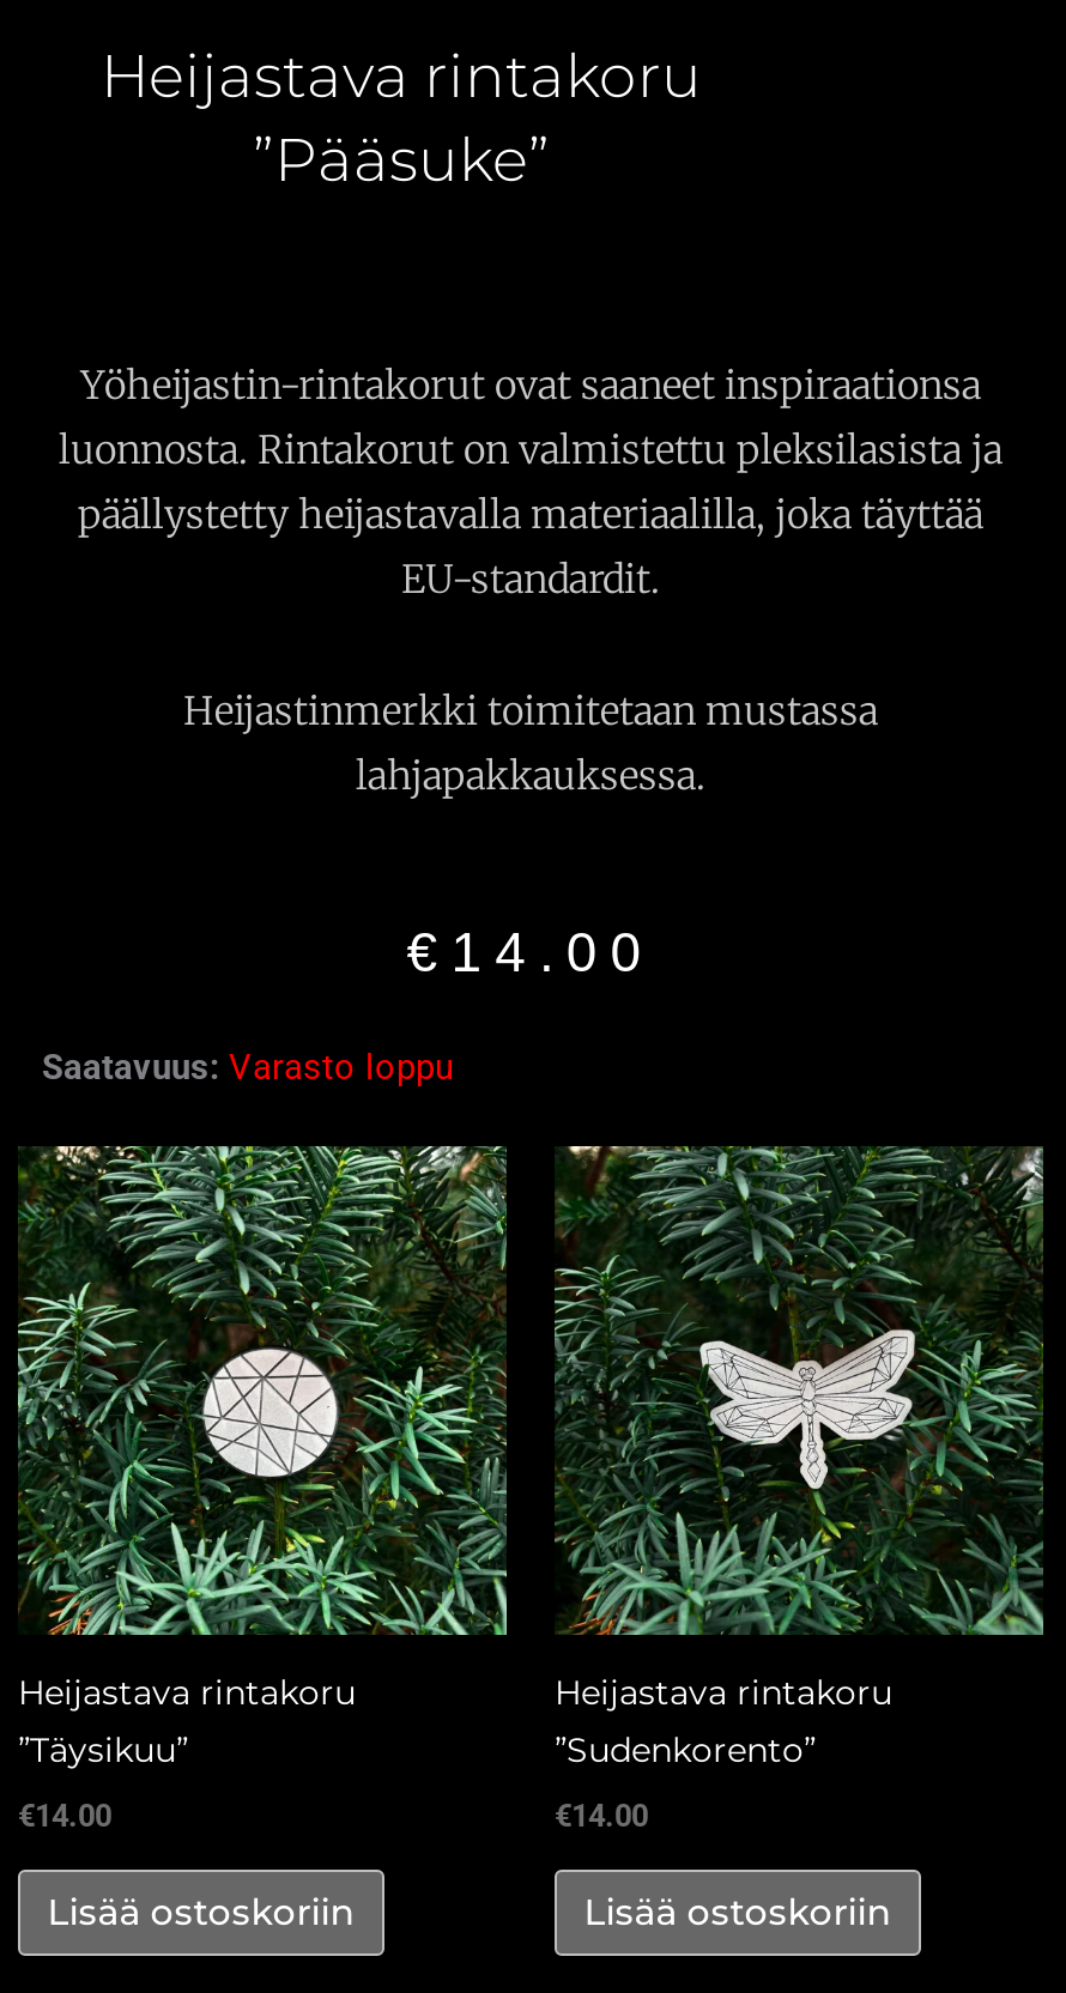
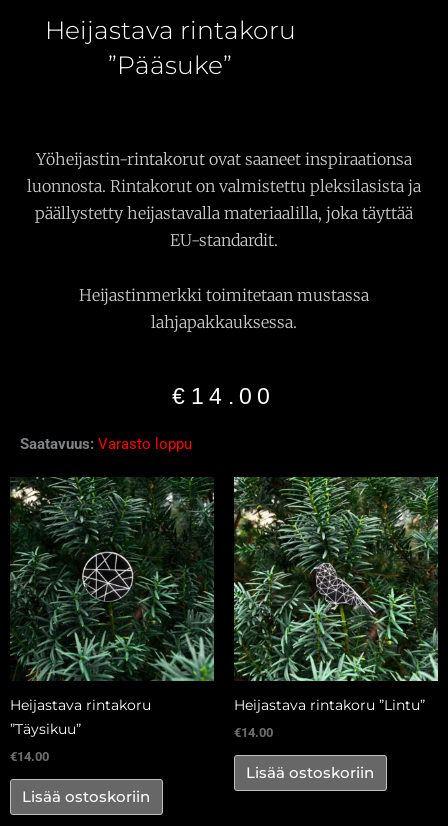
[16,1144,892,1771] [image] | Heijastava rintakoru | ”Sudenkorento” -> [10,477,425,714] [image] | Heijastava rintakoru ”Lintu”
[555,1144,1046,1637] [image] -> [233,476,439,682] [image]
moved [555,1797,890,1935] -> [234,725,374,782]: €14.00 | Lisää ostoskoriin

